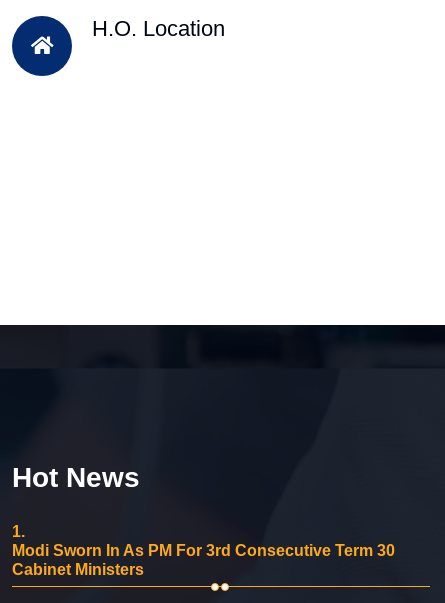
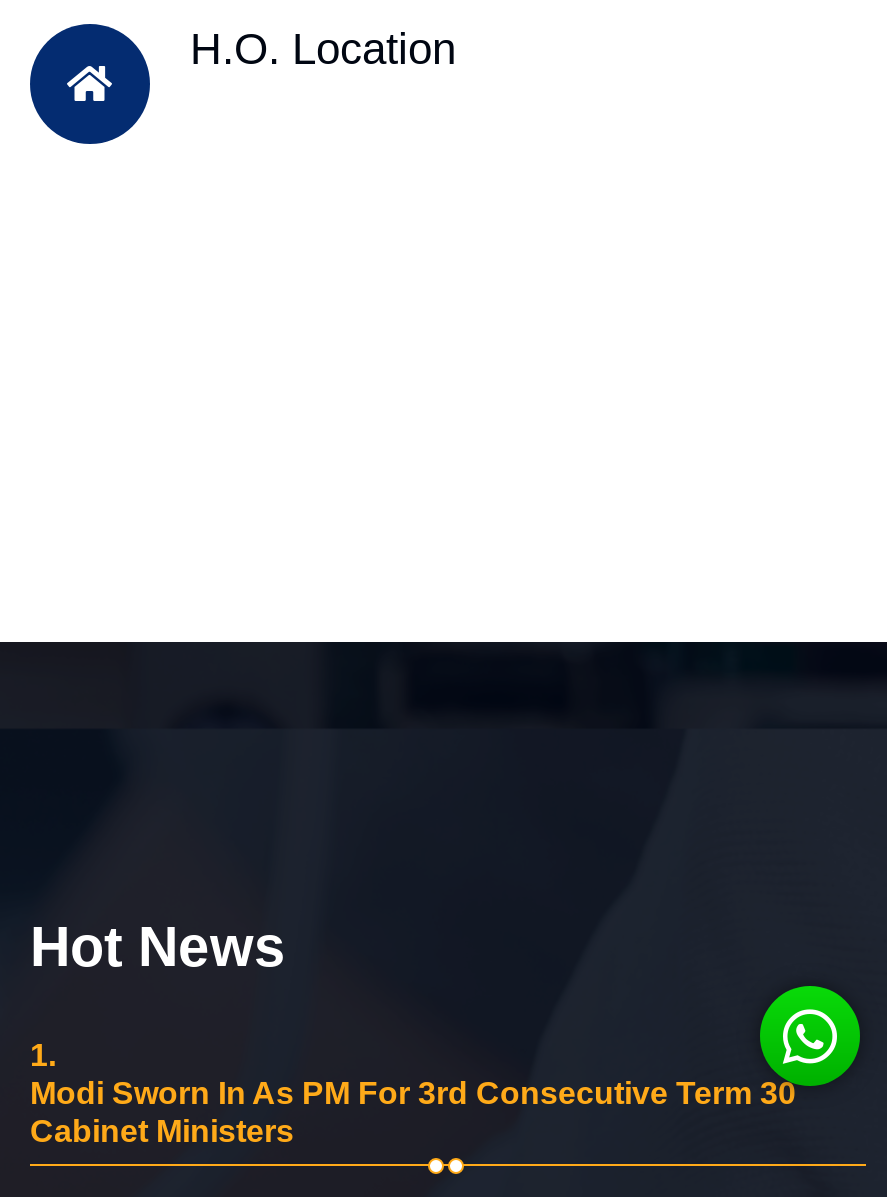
none -> [758,984,862,1088] [image]

